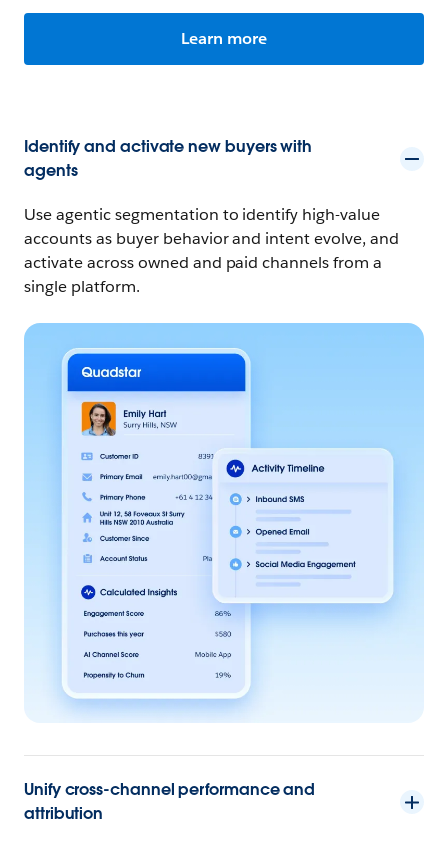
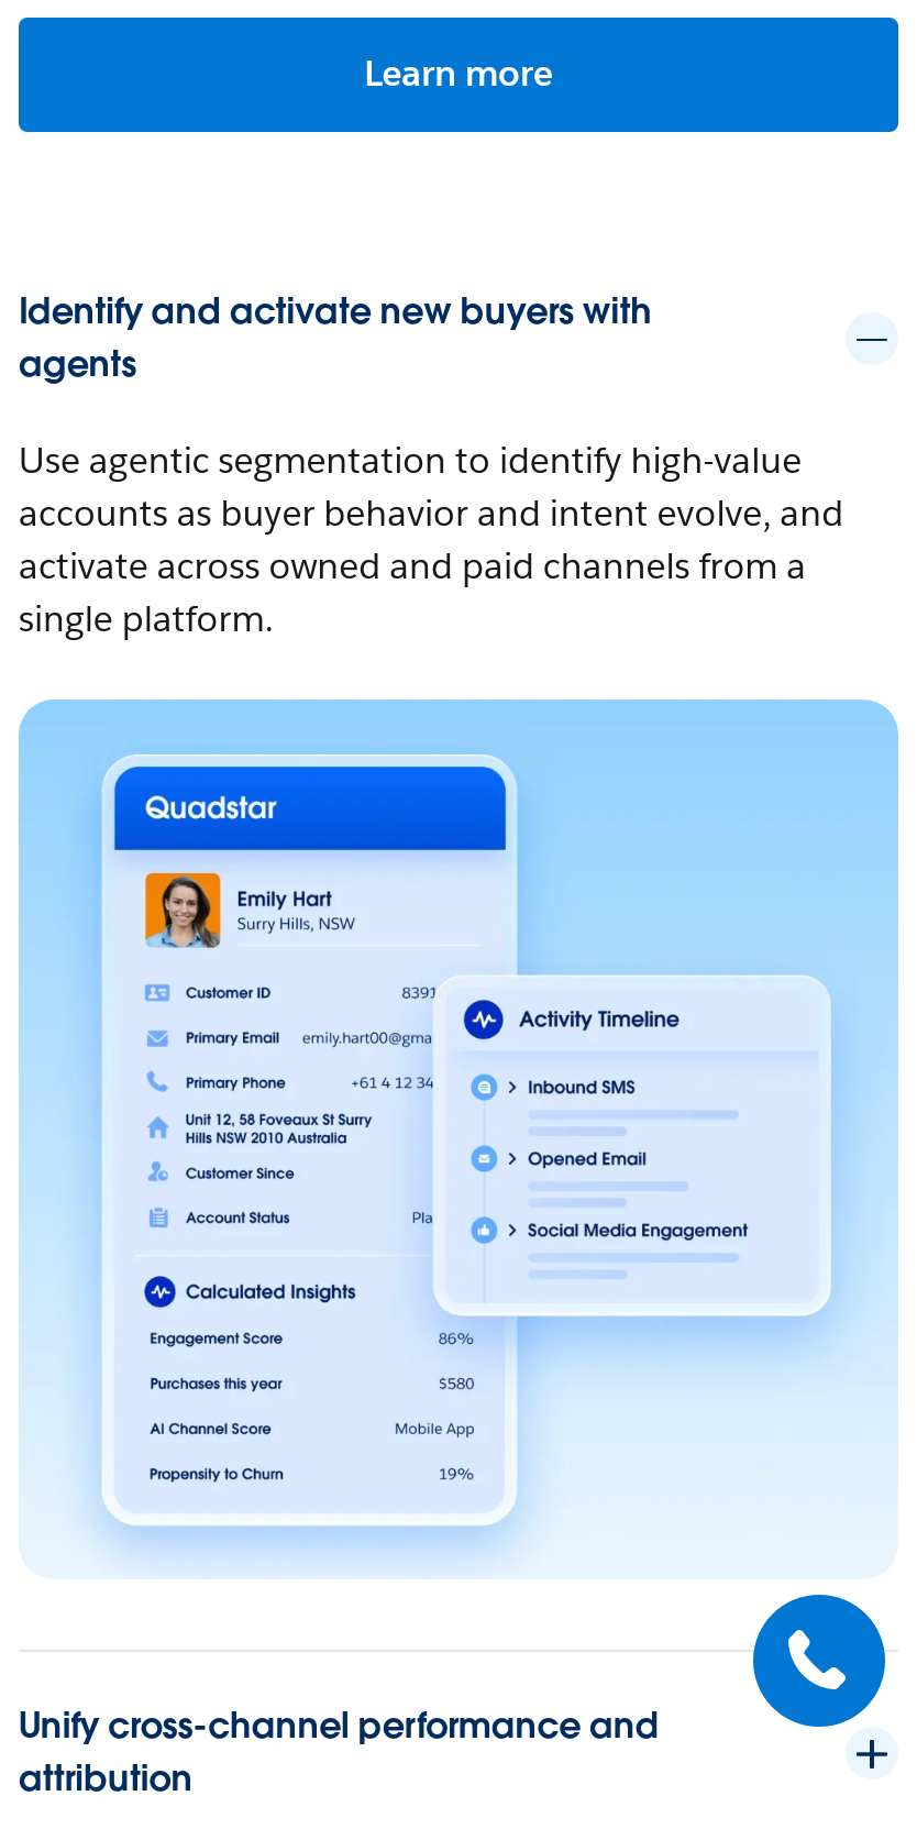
none -> [751,1593,887,1729] [image]

